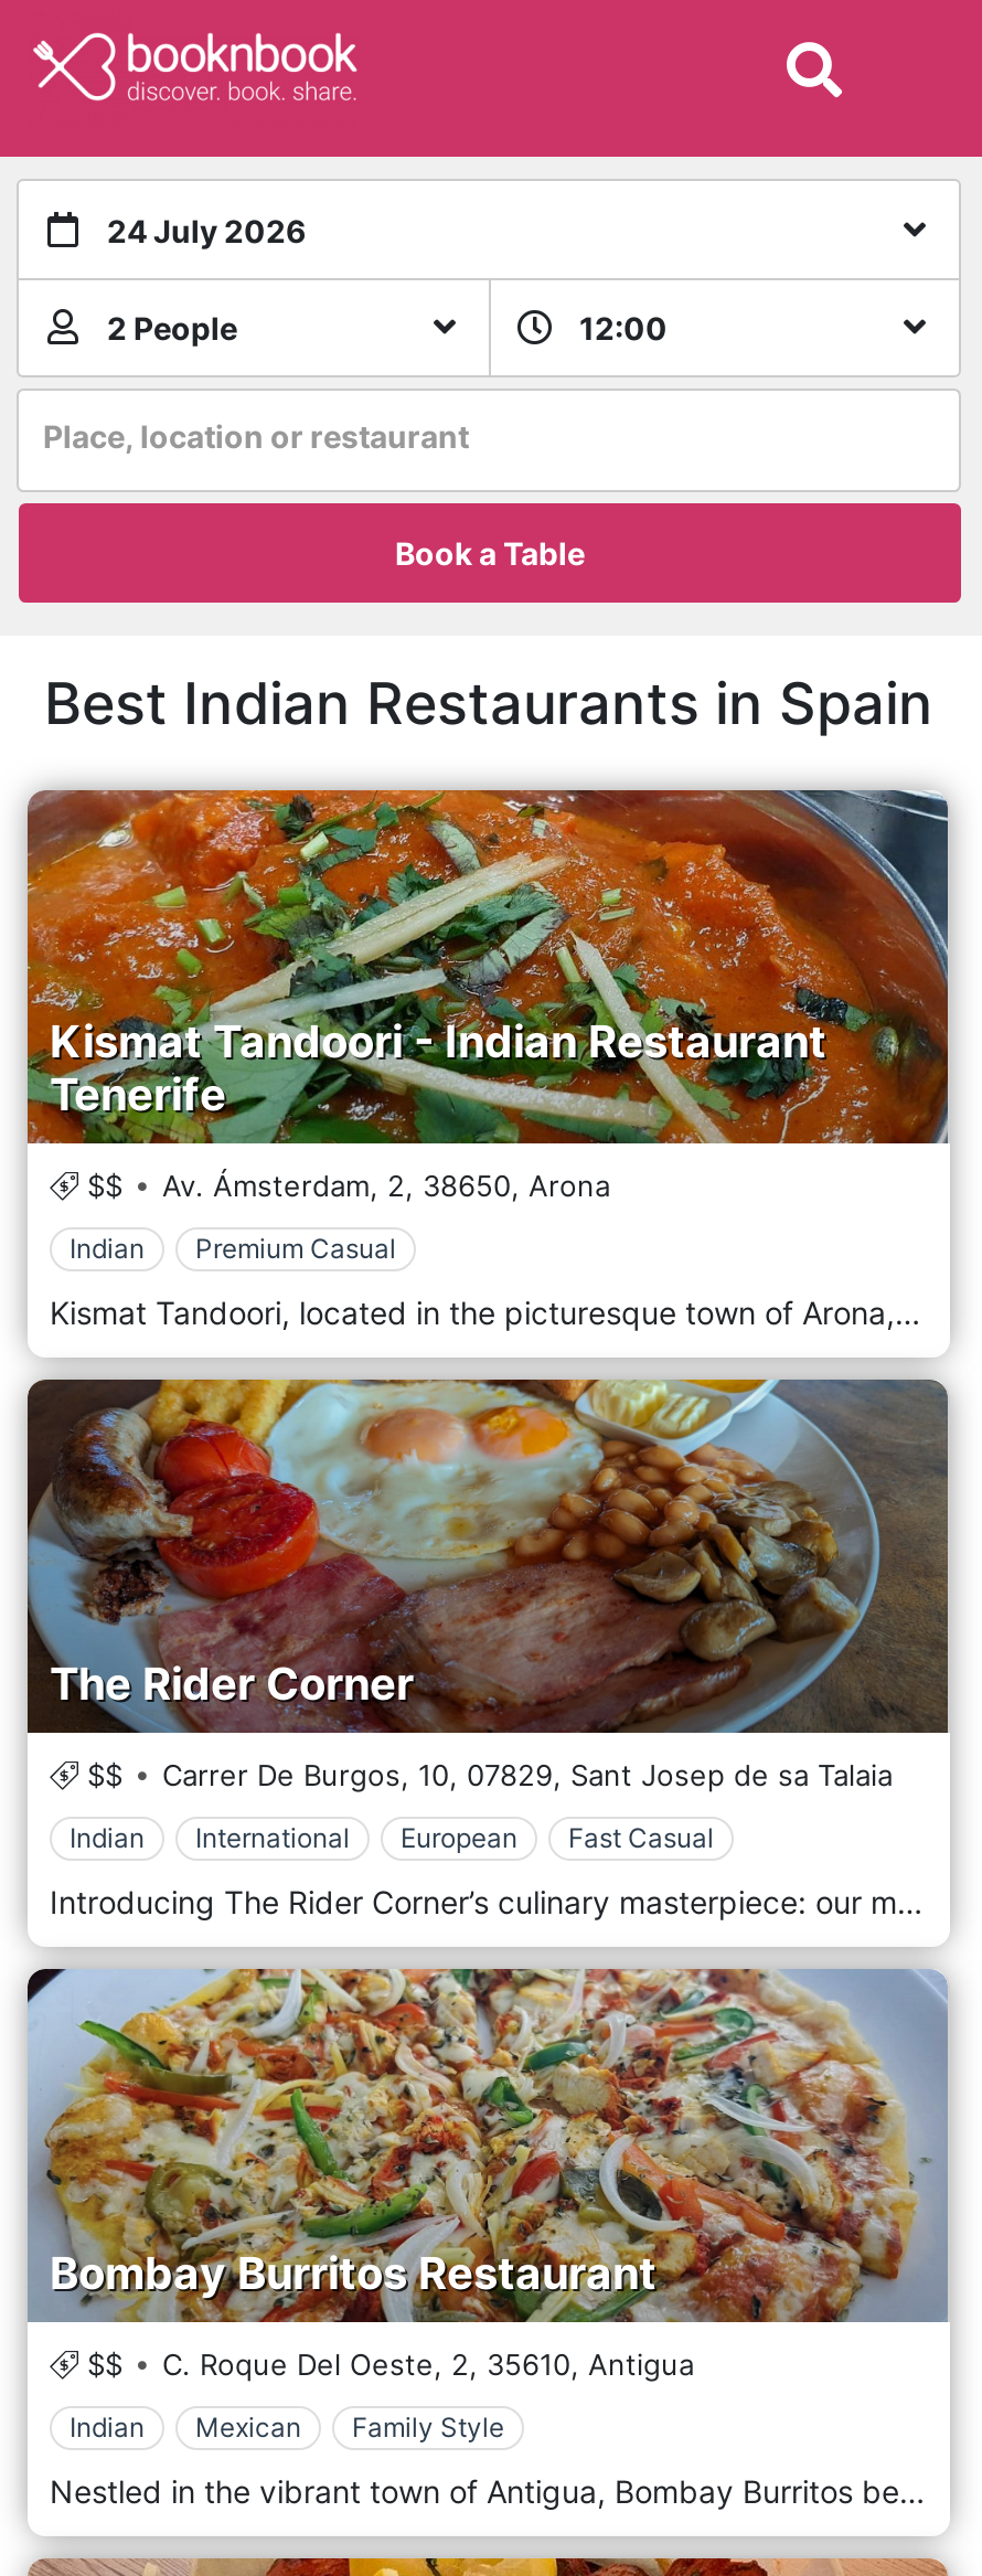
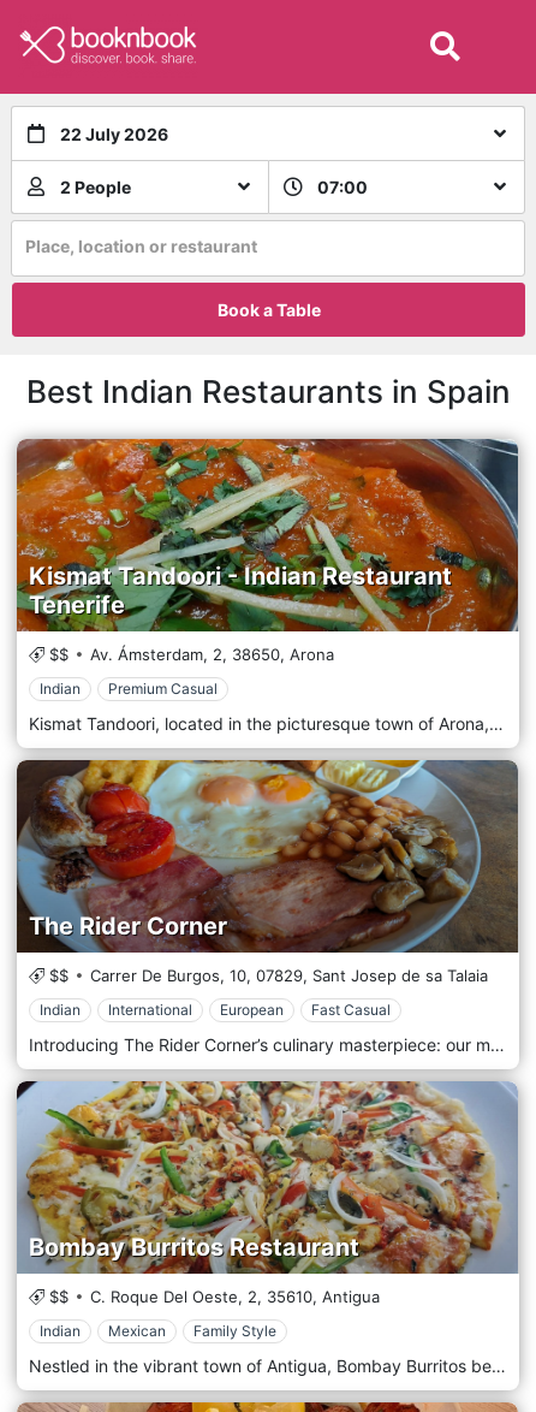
[107,211,306,248] 24 July 2026 -> [60,123,168,144] 22 July 2026
[579,309,668,347] 12:00 -> [317,177,368,197] 07:00

